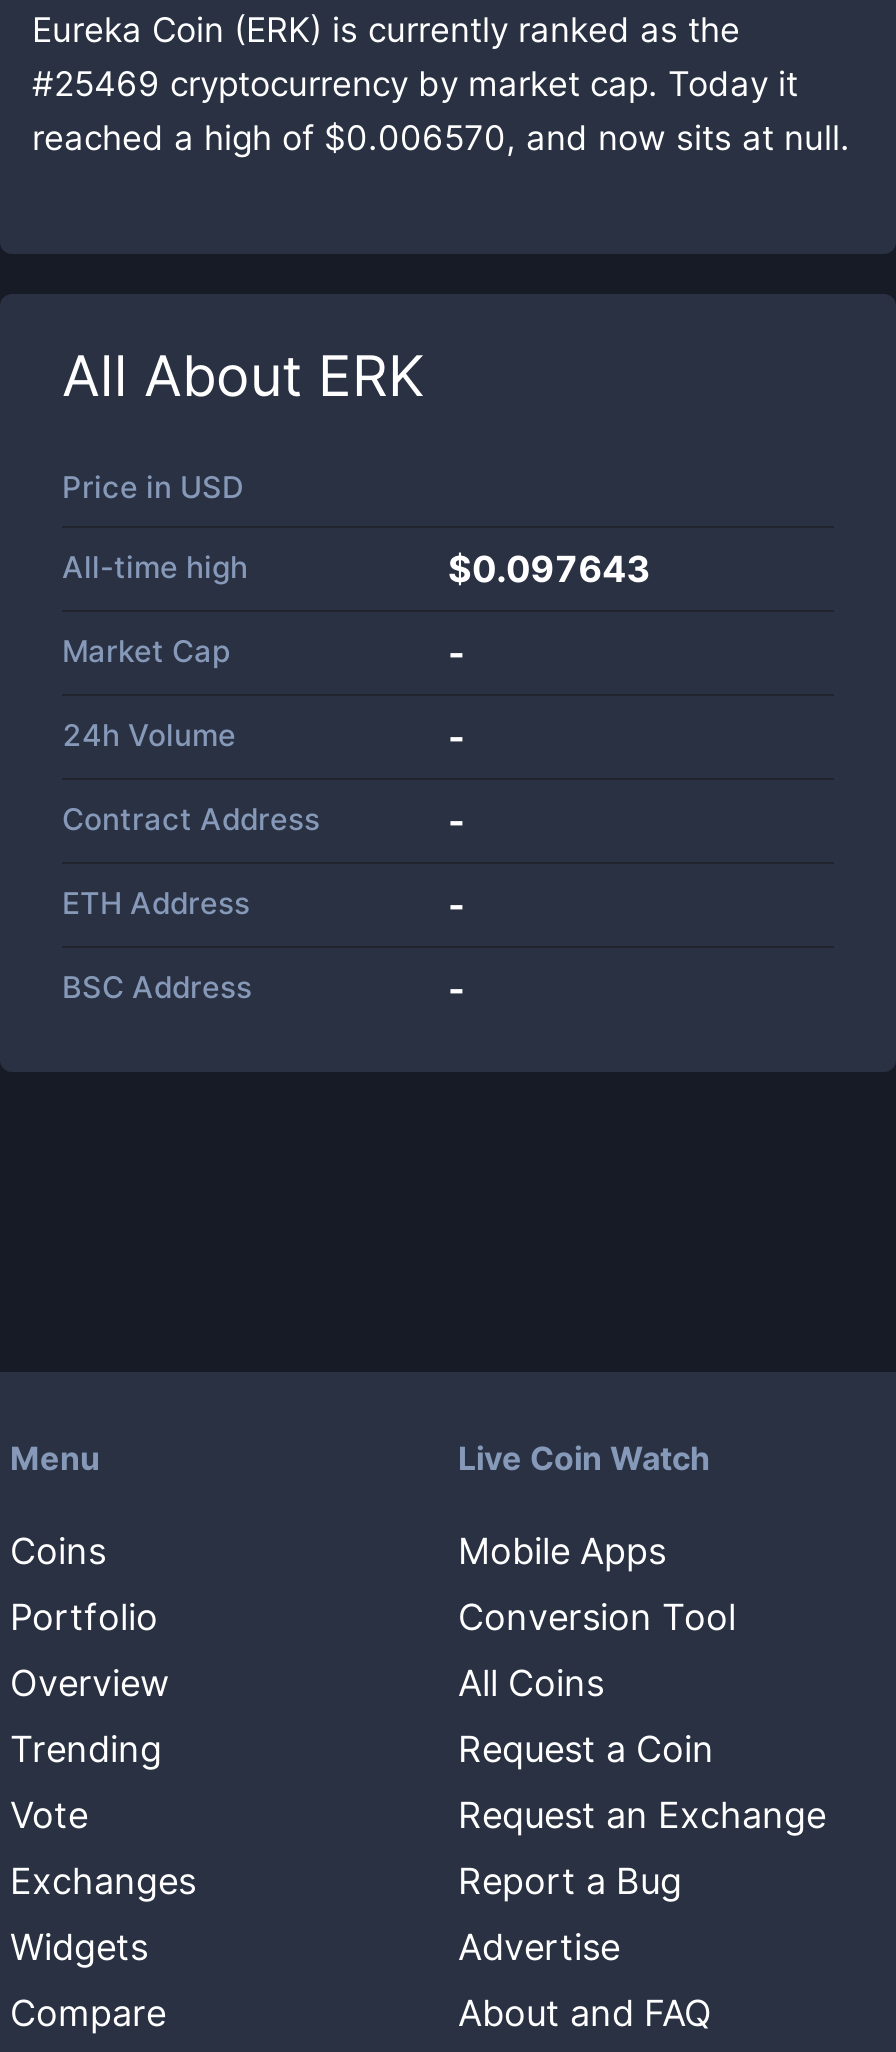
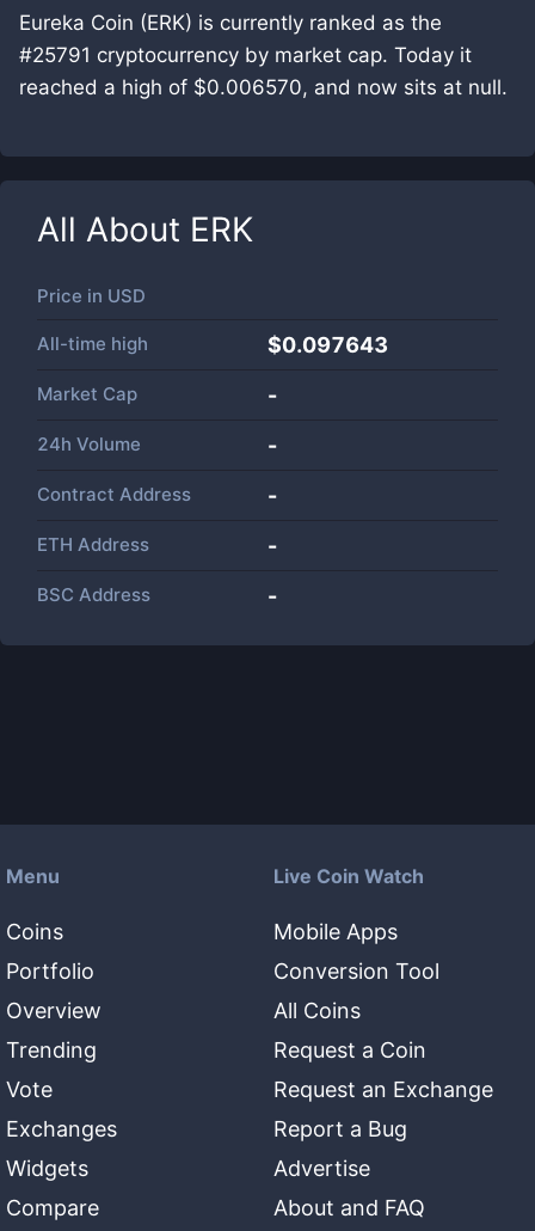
[32,64,798,104] #25469 cryptocurrency by market cap. Today it -> [19,43,472,67] #25791 cryptocurrency by market cap. Today it

